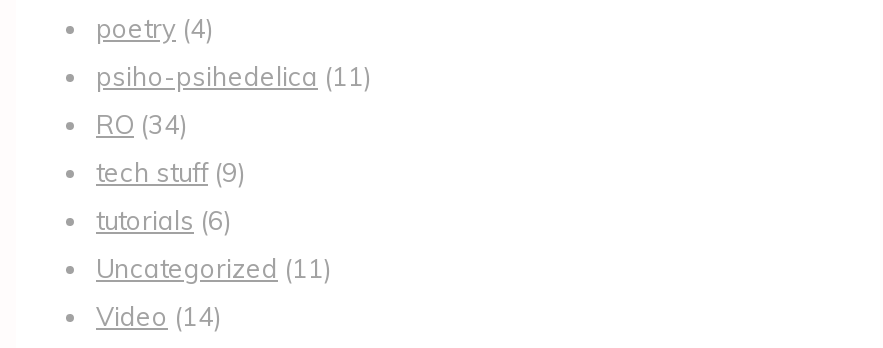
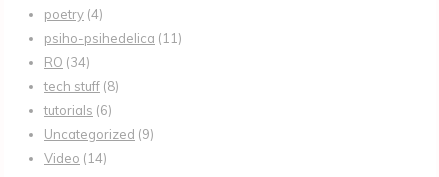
[96,155,246,187] tech stuff (9) -> [44,78,119,94] tech stuff (8)
[96,251,332,283] Uncategorized (11) -> [44,126,154,142] Uncategorized (9)

